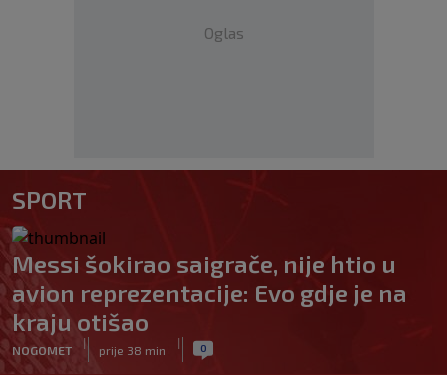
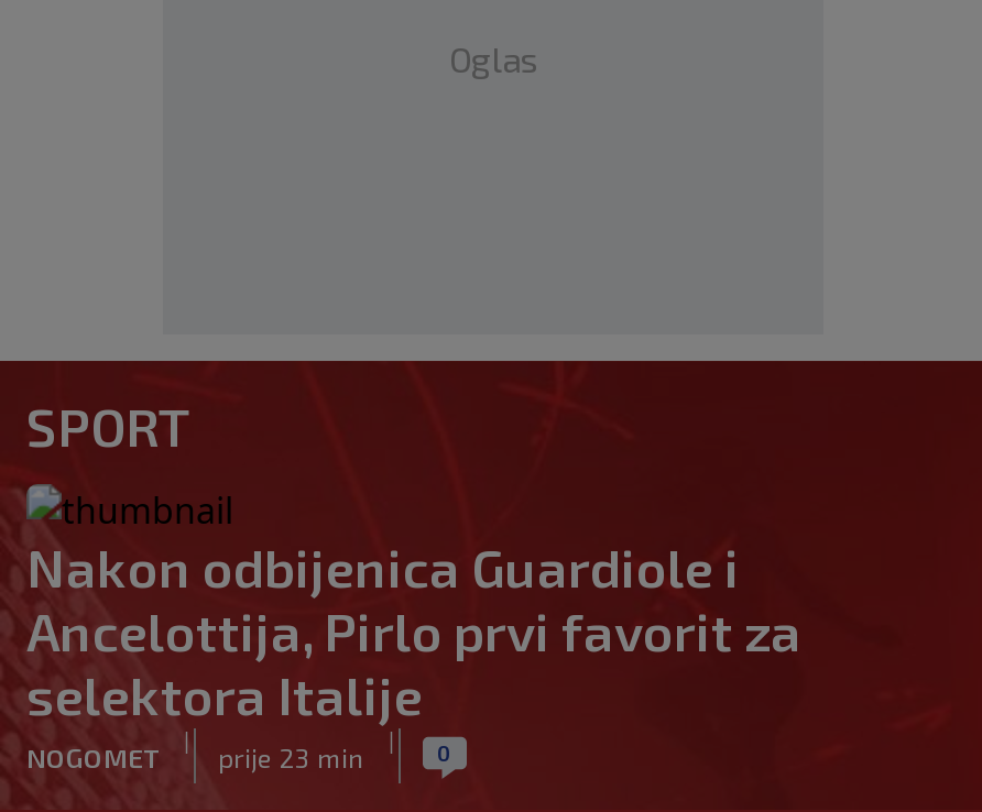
[12,249,407,336] Messi šokirao saigrače, nije htio u | avion reprezentacije: Evo gdje je na | kraju otišao -> [26,535,801,726] Nakon odbijenica Guardiole i | Ancelottija, Pirlo prvi favorit za | selektora Italije
[12,342,166,356] NOGOMET prije 38 min -> [26,740,363,771] NOGOMET prije 23 min

